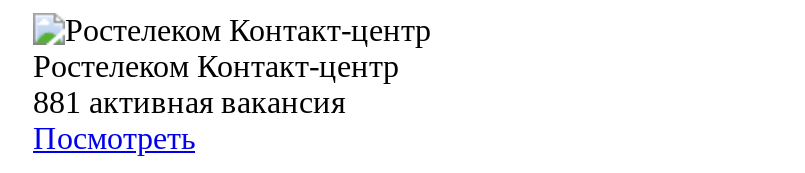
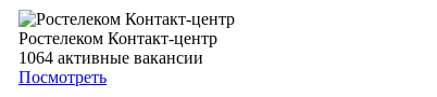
[33,86,345,120] 881 активная вакансия -> [18,49,203,67] 1064 активные вакансии

